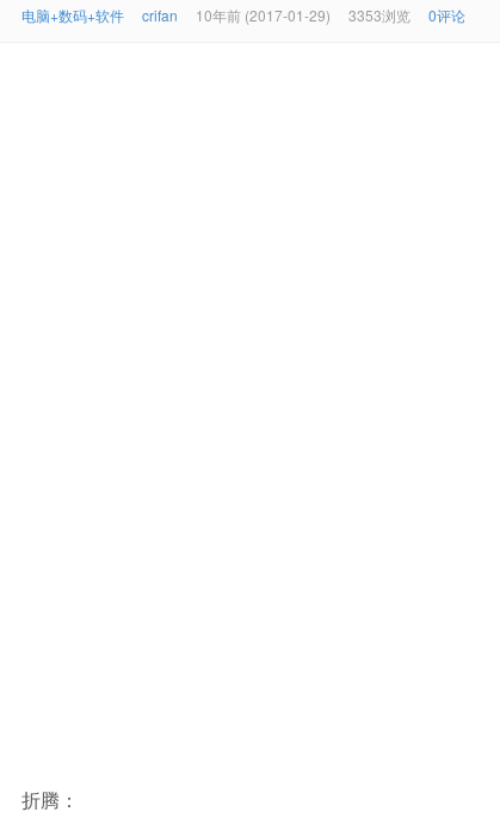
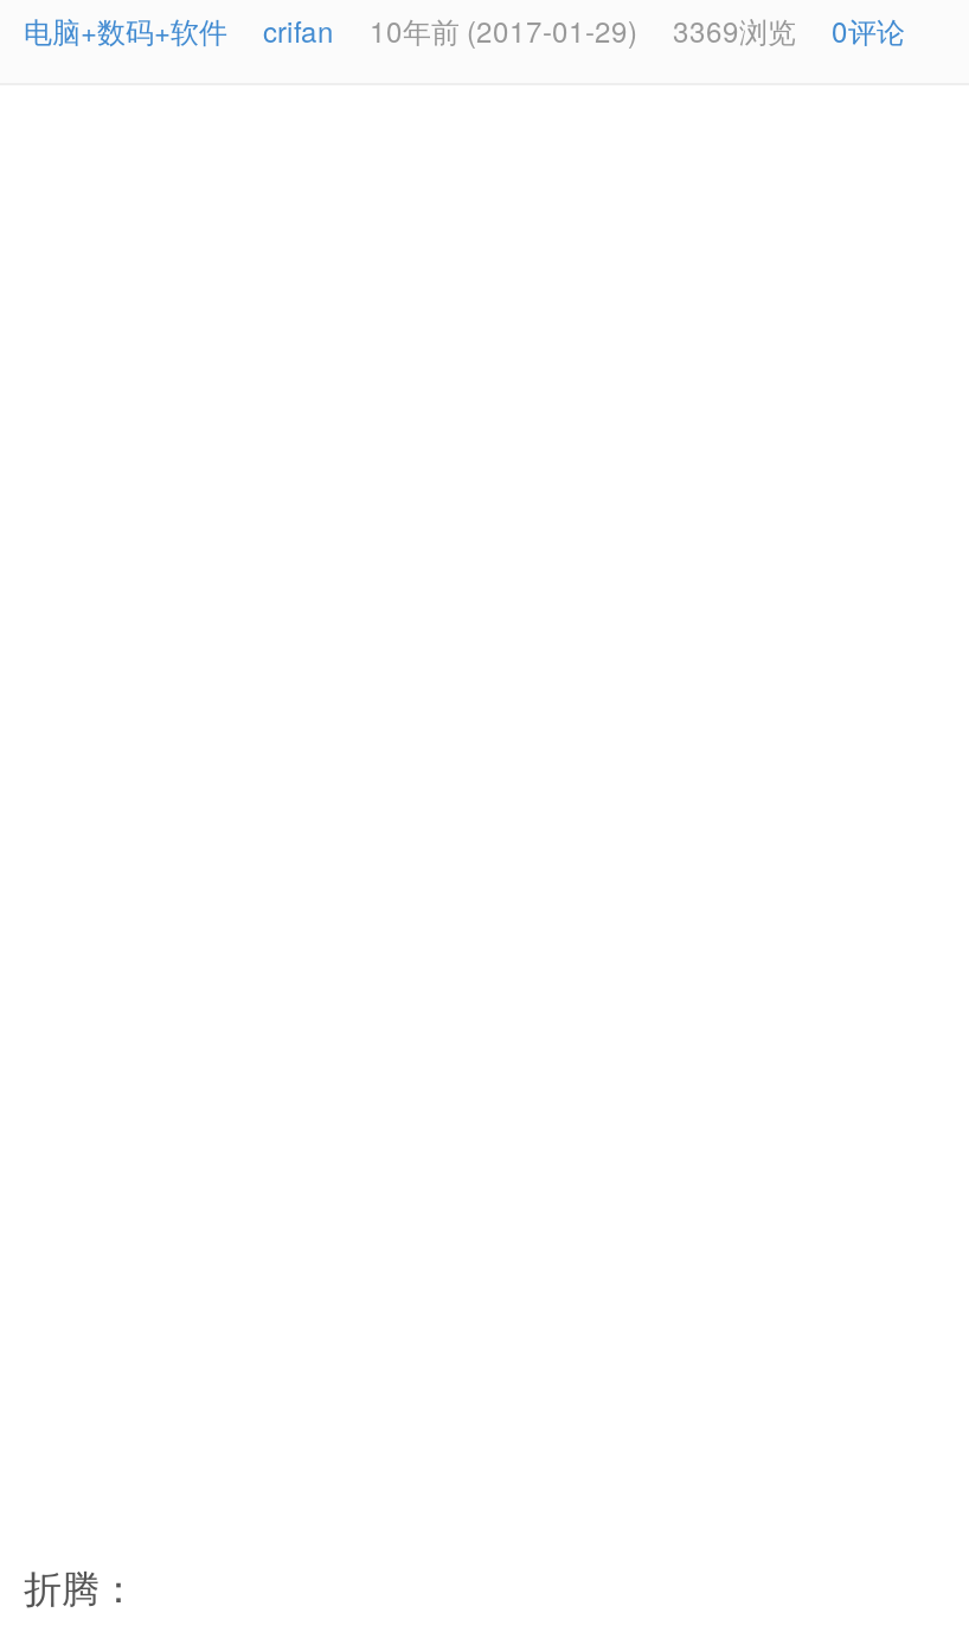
[21,5,465,25] 电脑+数码+软件 crifan 10年前 (2017-01-29) 3353浏览 0评论 -> [24,9,905,50] 电脑+数码+软件 crifan 10年前 (2017-01-29) 3369浏览 0评论

